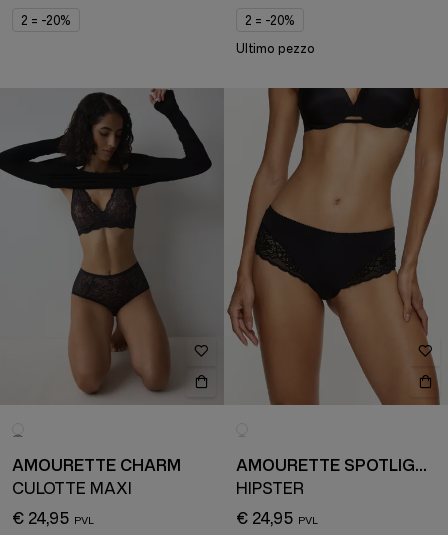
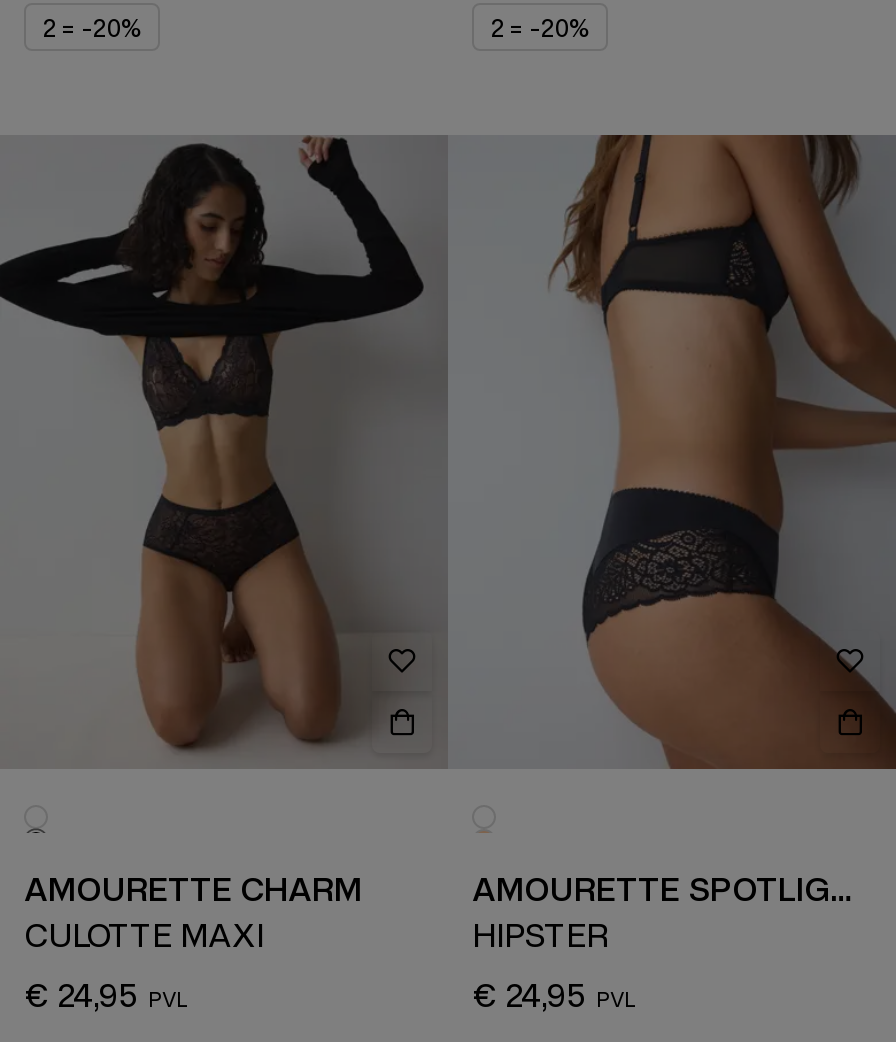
[236,42,315,56] Ultimo pezzo -> none
[226,87,445,406] [image] -> [460,133,890,771] [image]

